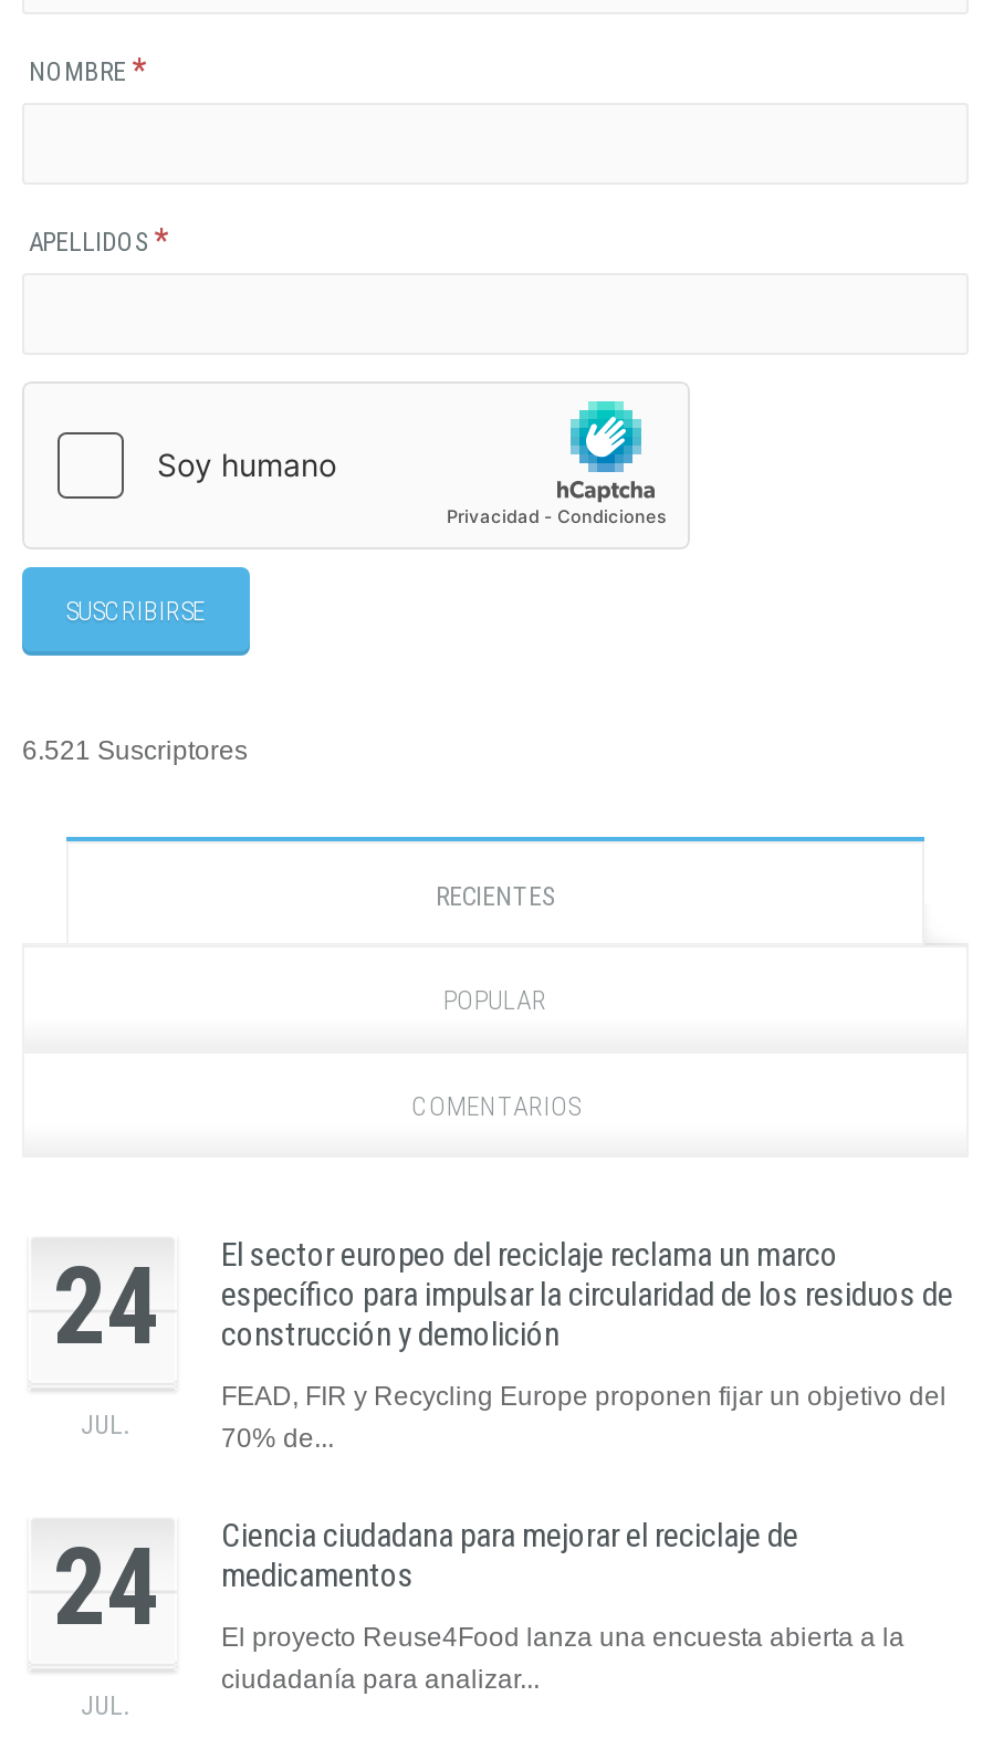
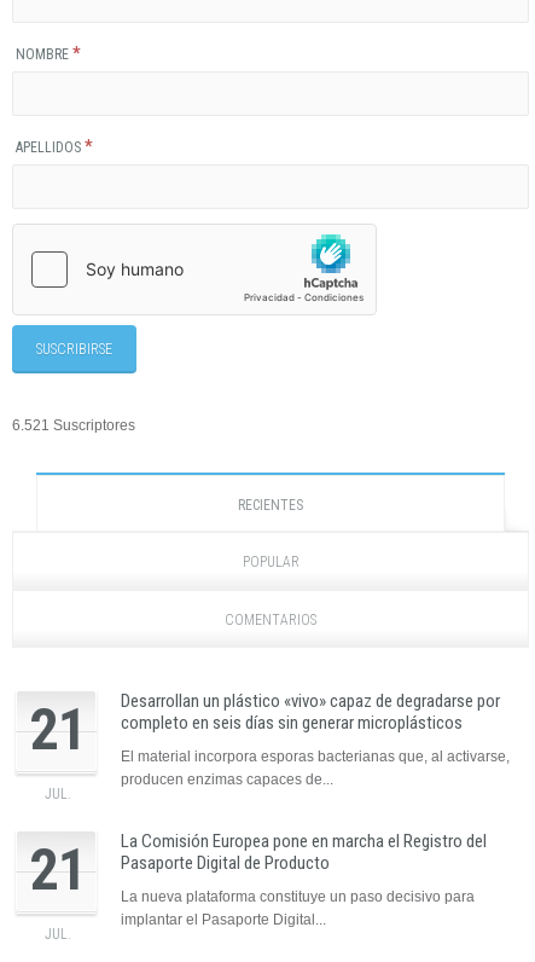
[53,1244,159,1370] 24 -> [29,695,87,764] 21
[221,1235,953,1354] El sector europeo del reciclaje reclama un marco | específico para impulsar la circularidad de los residuos de | construcción y demolición -> [121,690,500,734] Desarrollan un plástico «vivo» capaz de degradarse por | completo en seis días sin generar microplásticos
[221,1381,947,1454] FEAD, FIR y Recycling Europe proponen fijar un objetivo del | 70% de... -> [121,748,510,788] El material incorpora esporas bacterianas que, al activarse, | producen enzimas capaces de...
[53,1525,159,1651] 24 -> [29,835,87,904] 21
[221,1516,798,1595] Ciencia ciudadana para mejorar el reciclaje de | medicamentos -> [121,830,487,874] La Comisión Europea pone en marcha el Registro del | Pasaporte Digital de Producto
[221,1622,904,1695] El proyecto Reuse4Food lanza una encuesta abierta a la | ciudadanía para analizar... -> [121,888,475,928] La nueva plataforma constituye un paso decisivo para | implantar el Pasaporte Digital...

